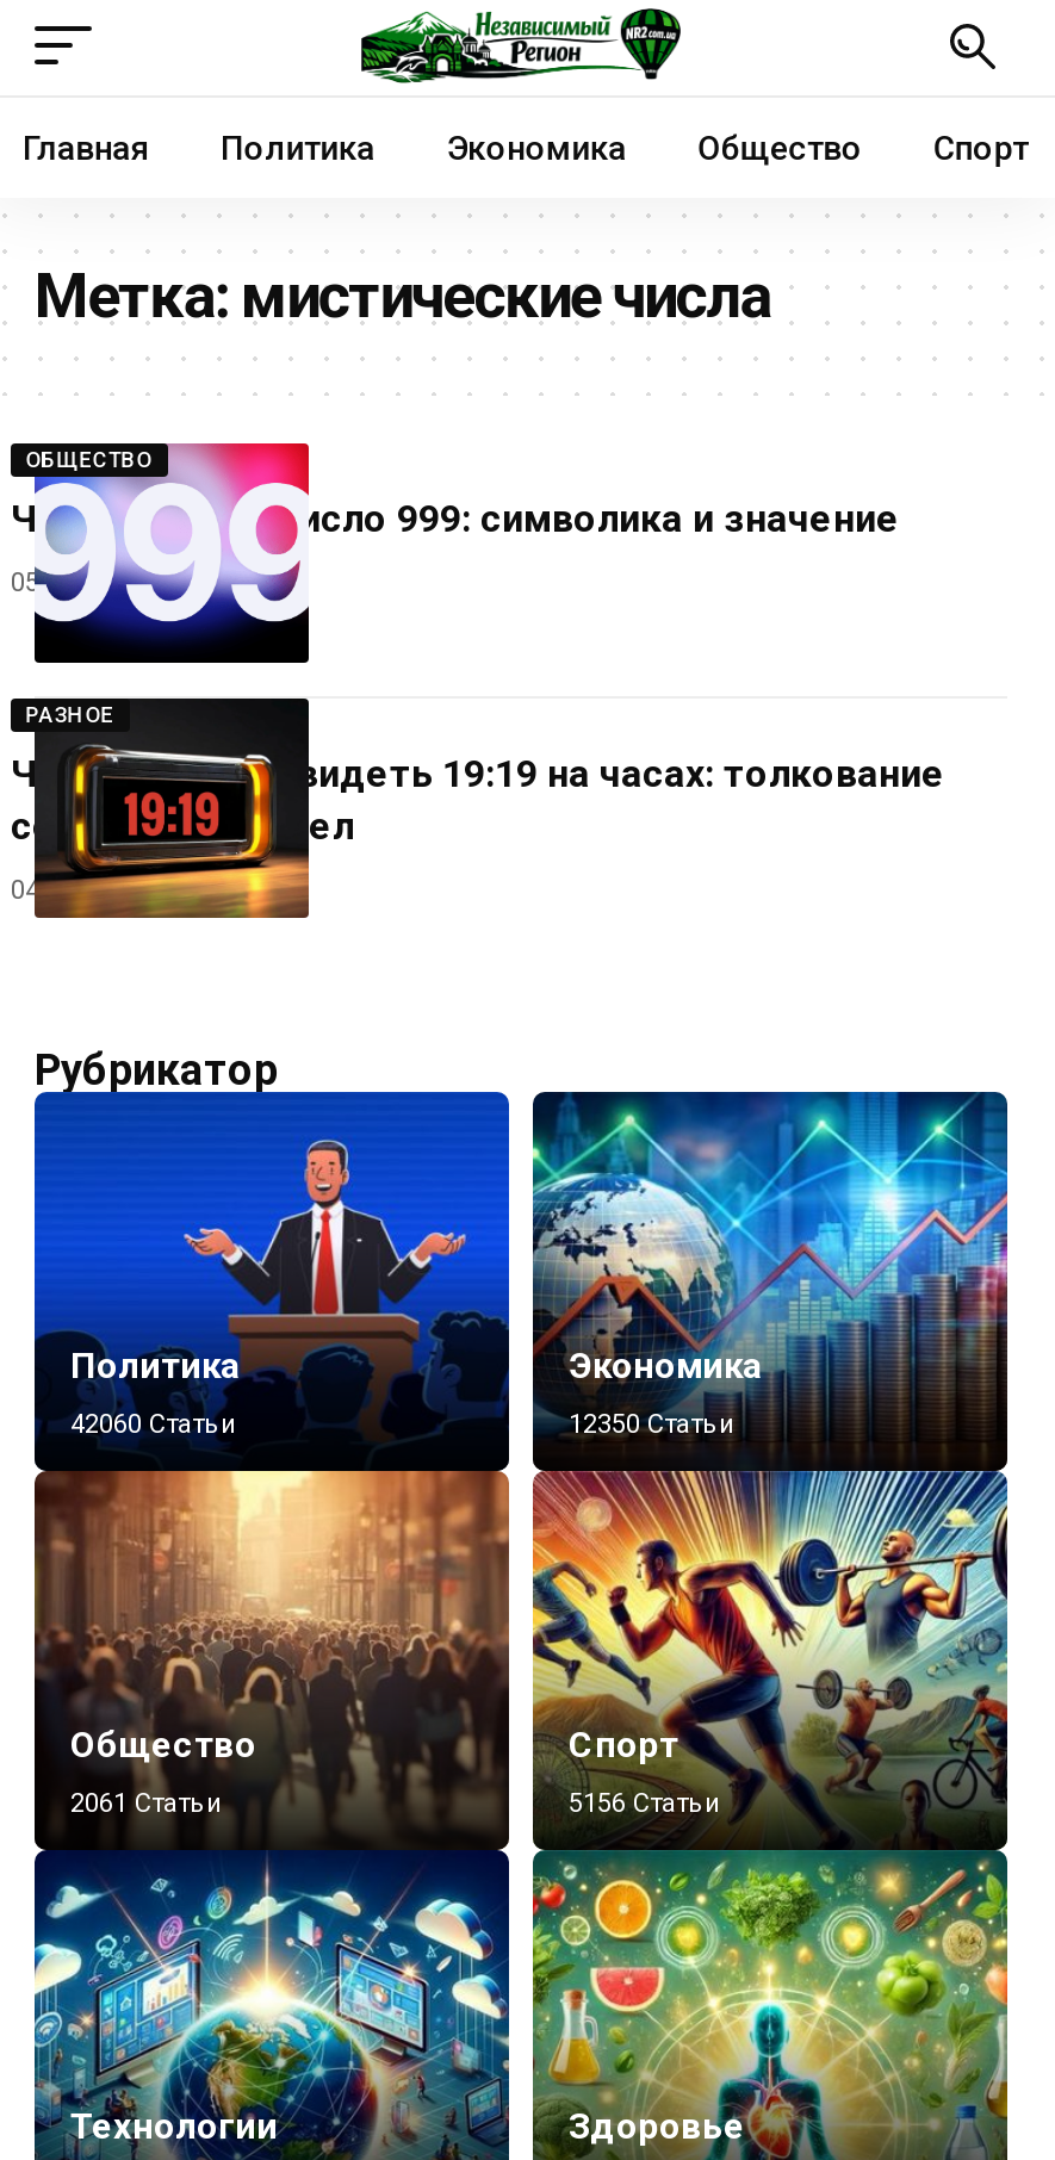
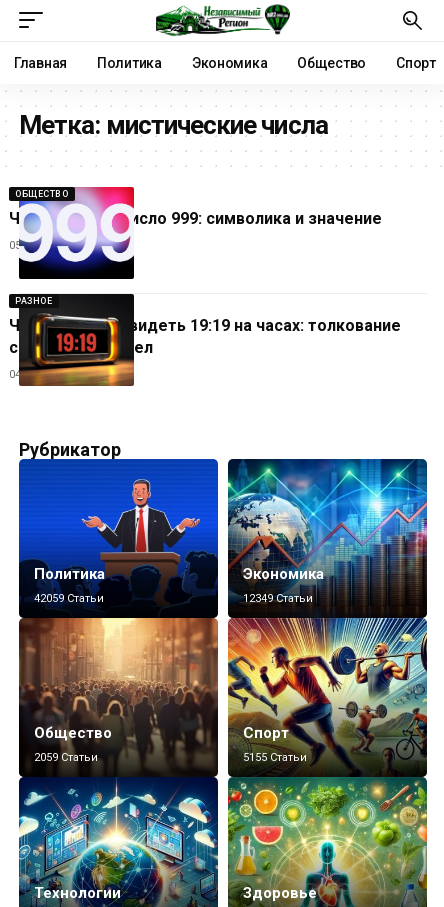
[70,1409,237,1440] 42060 Статьи -> [34,592,104,605] 42059 Статьи
[569,1409,736,1440] 12350 Статьи -> [243,592,313,605] 12349 Статьи
[70,1789,223,1820] 2061 Статьи -> [34,751,98,764] 2059 Статьи
[569,1789,721,1820] 5156 Статьи -> [243,751,307,764] 5155 Статьи

